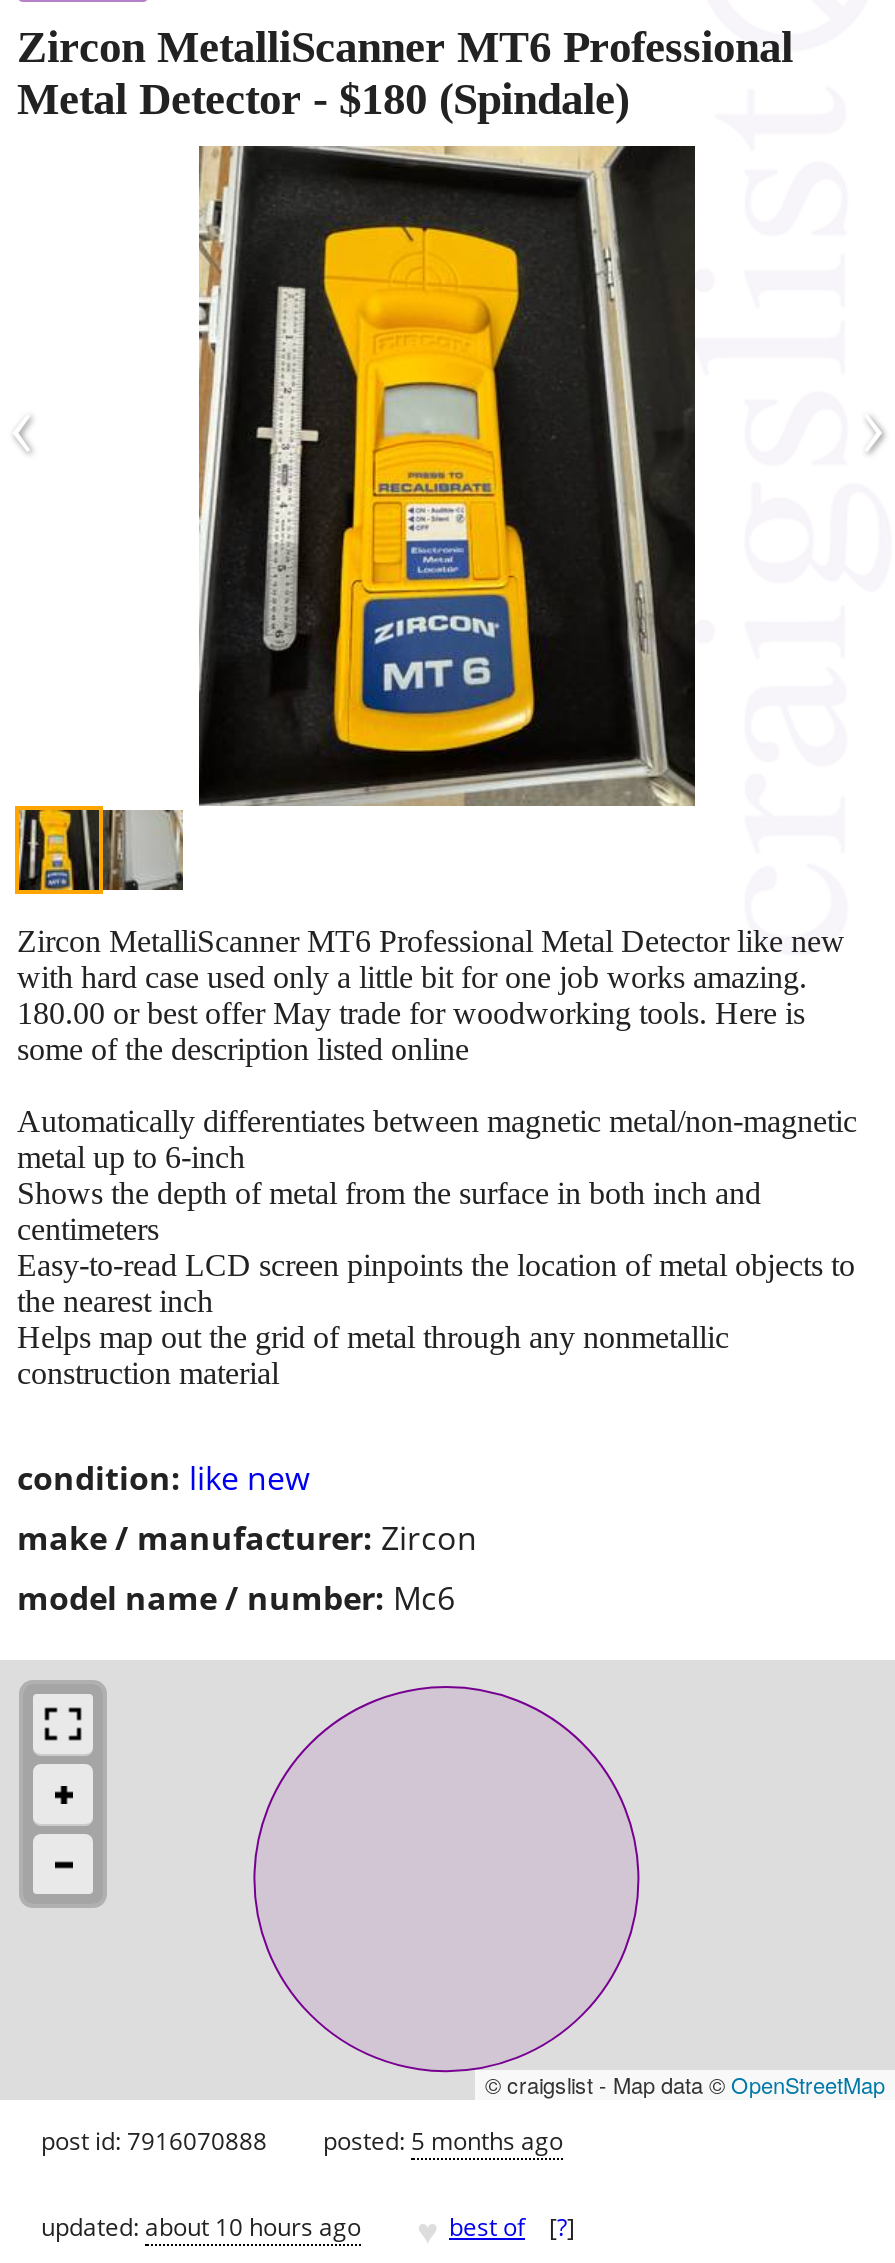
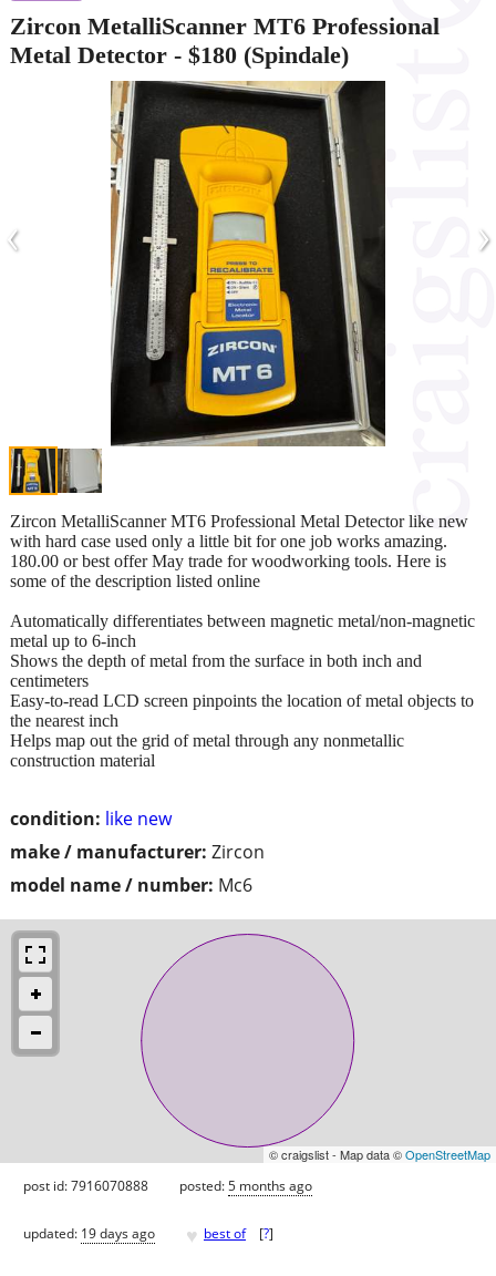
[41,2210,361,2244] updated: about 10 hours ago -> [23,1224,155,1243] updated: 19 days ago

